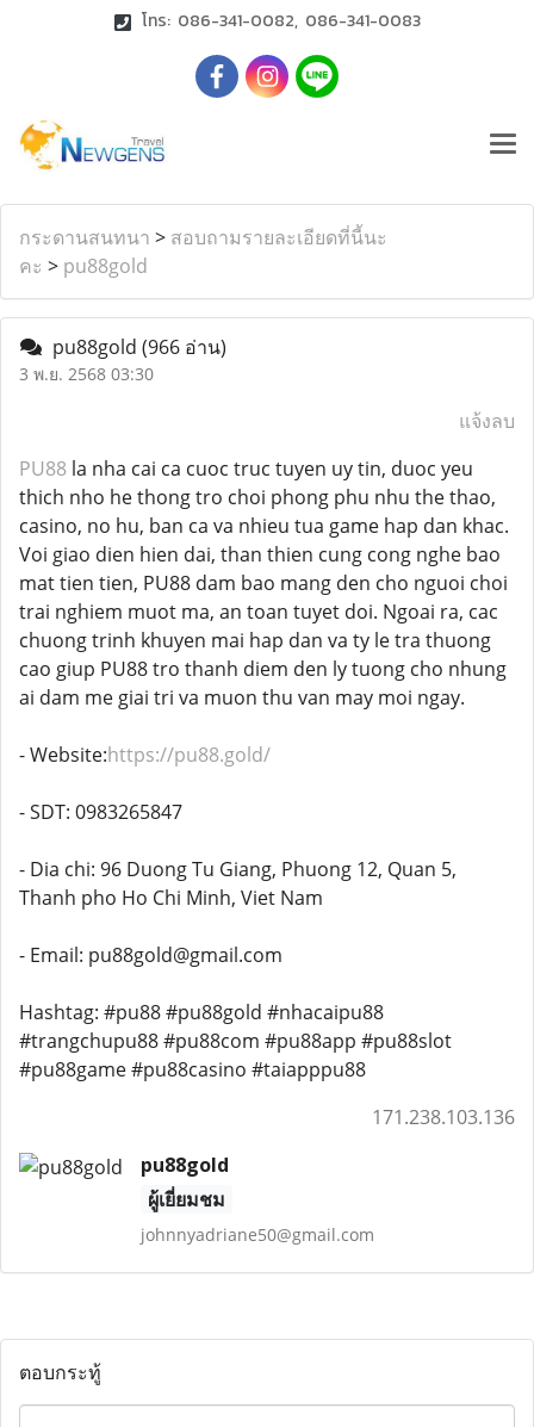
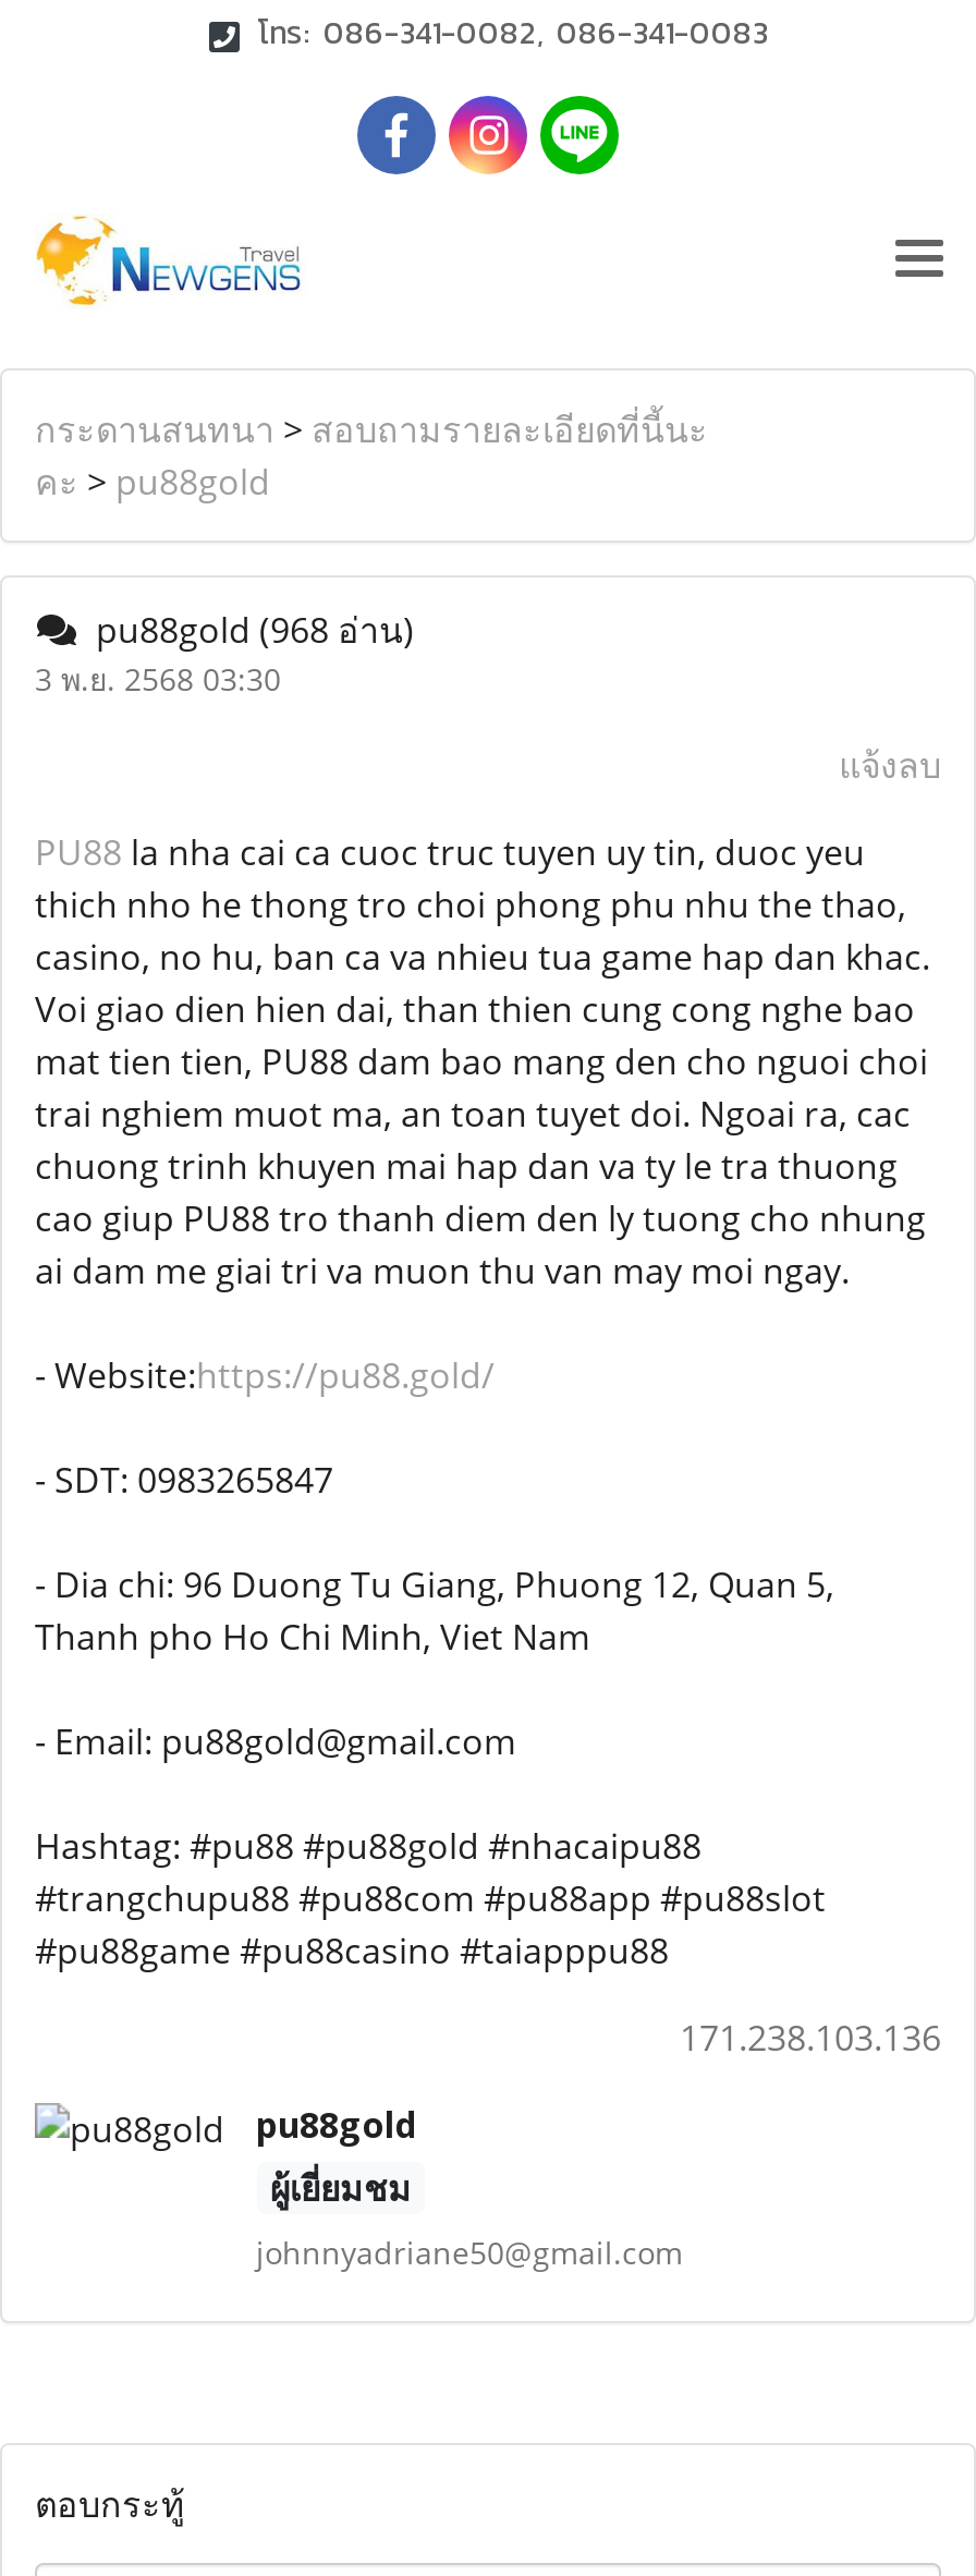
[43,334,226,360] pu88gold (966 อ่าน) -> [78,606,414,654] pu88gold (968 อ่าน)

